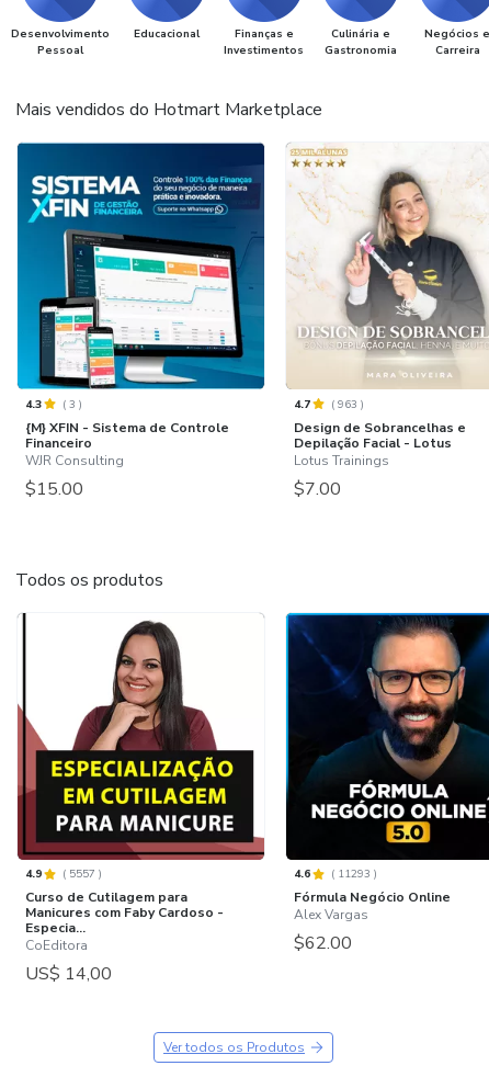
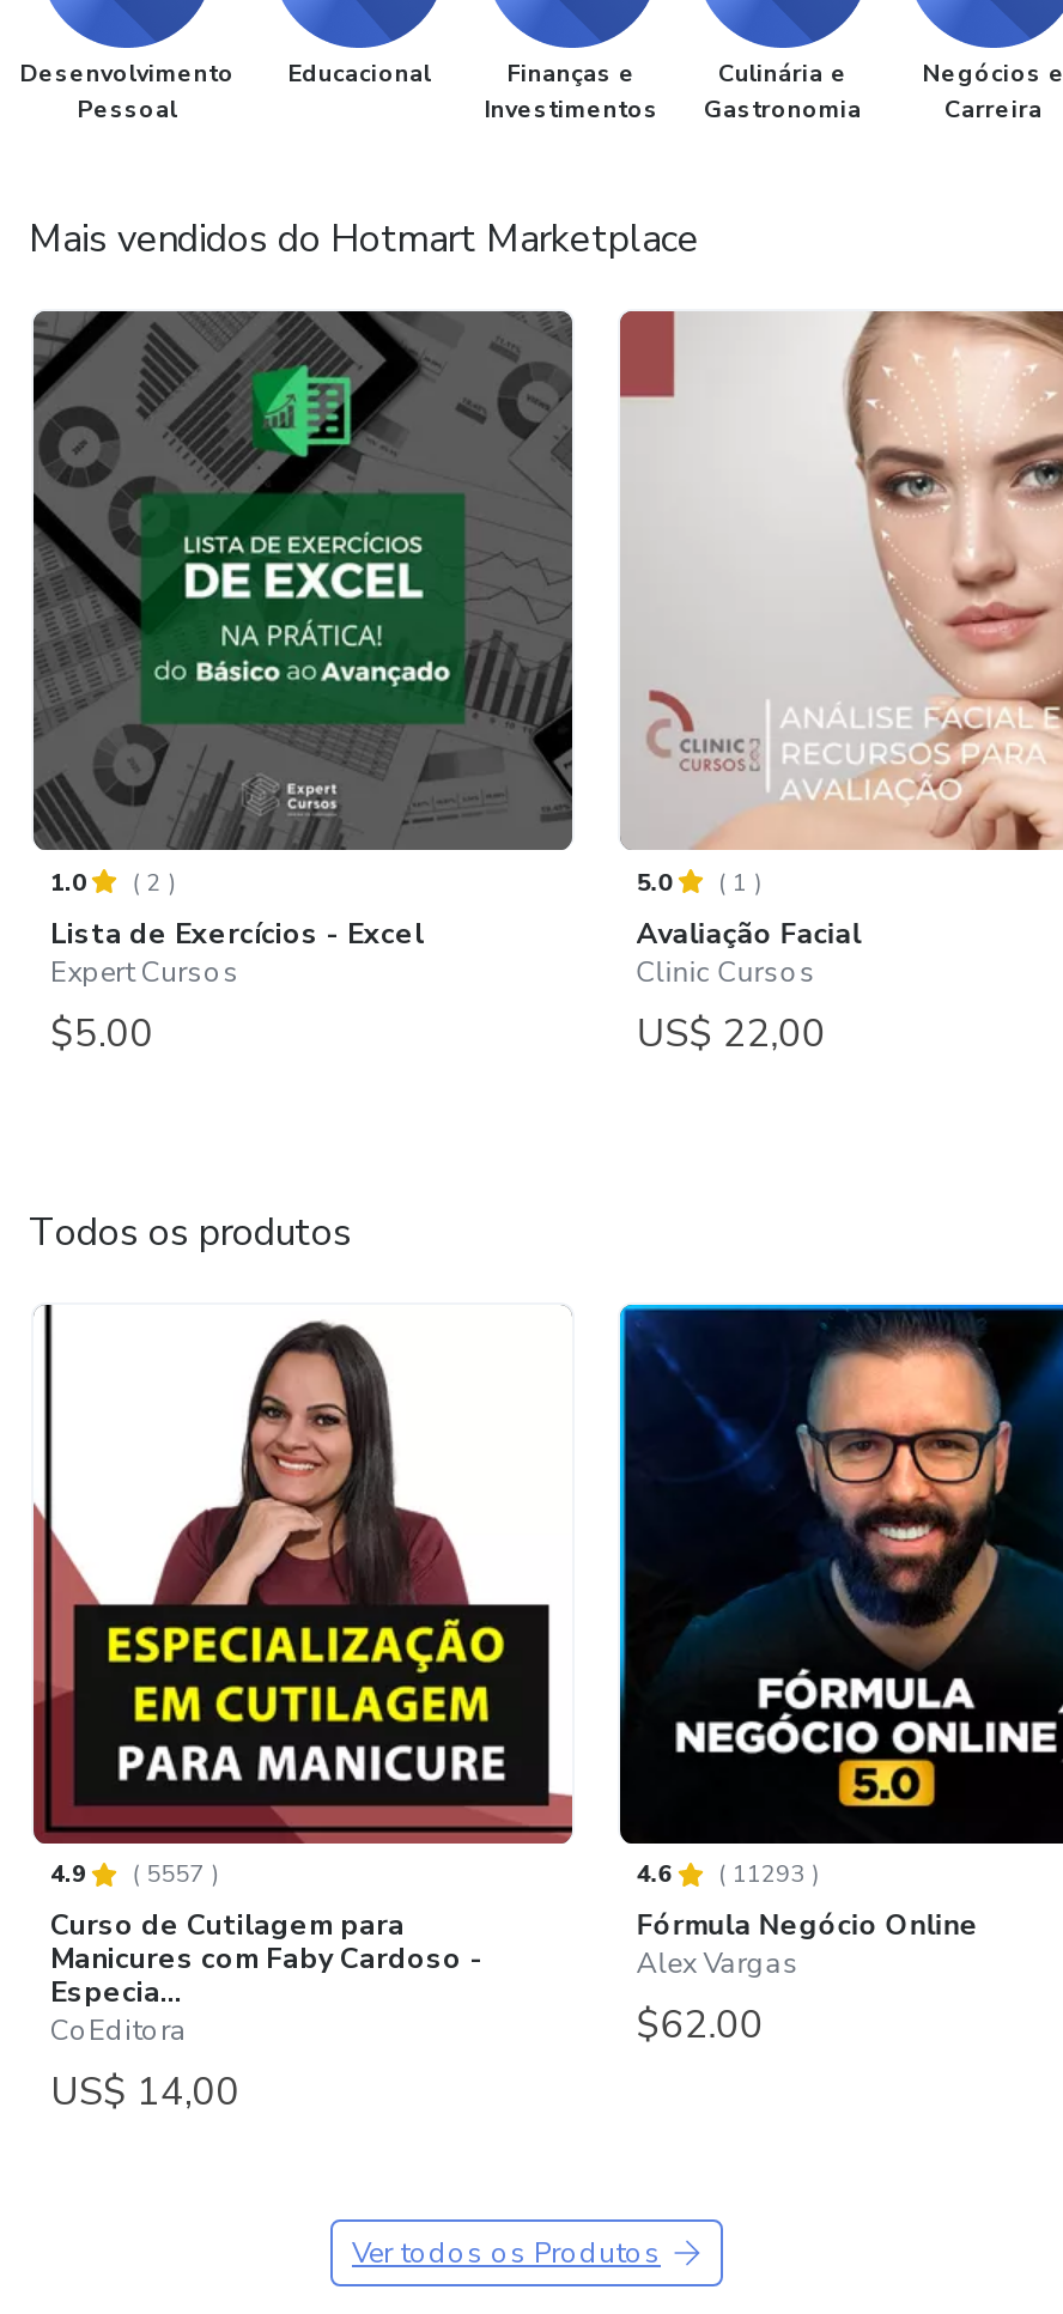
[16,141,265,501] [image] | 4.3 | (3) | {M} XFIN - Sistema de Controle | Financeiro | WJR Consulting | $15.00 -> [31,309,575,1060] [image] | 1.0 | (2) | Lista de Exercícios - Excel | Expert Cursos | $5.00
[286,147,486,501] [image] | 4.7 | (963) | Design de Sobrancelhas e | Depilação Facial - Lotus | Lotus Trainings | $7.00 -> [618,309,1056,1060] [image] | 5.0 | (1) | Avaliação Facial | Clinic Cursos | US$ 22,00

